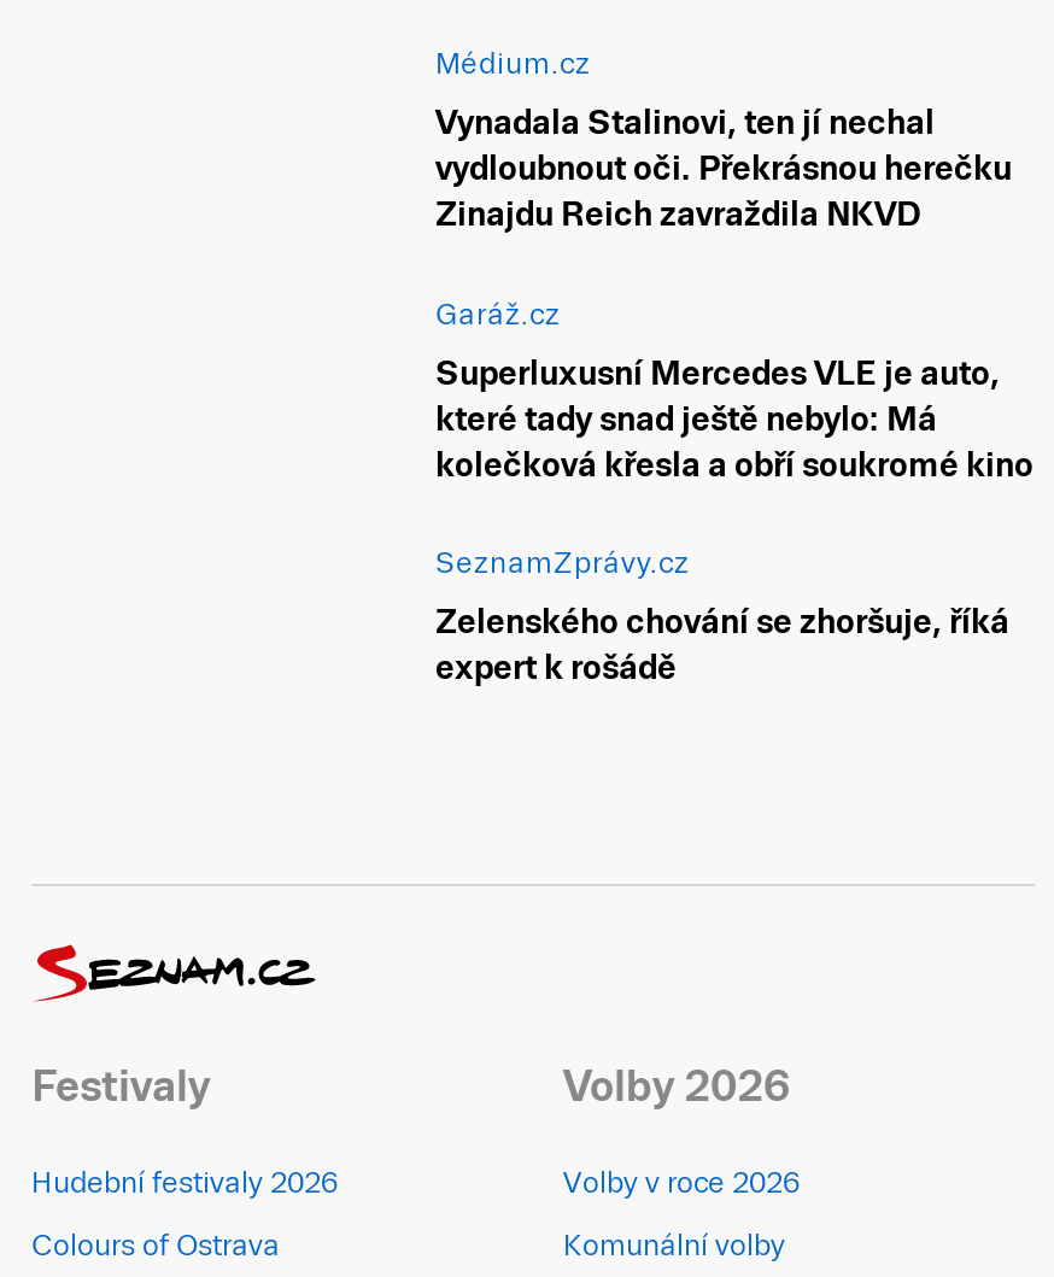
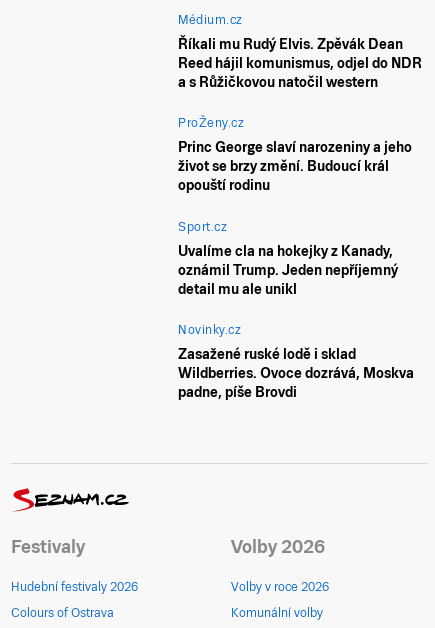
[435,104,1033,687] Vynadala Stalinovi, ten jí nechal | vydloubnout oči. Překrásnou herečku | Zinajdu Reich zavraždila NKVD | Garáž.cz | Superluxusní Mercedes VLE je auto, | které tady snad ještě nebylo: Má | kolečková křesla a obří soukromé kino | SeznamZprávy.cz | Zelenského chování se zhoršuje, říká | expert k rošádě -> [178,36,422,400] Říkali mu Rudý Elvis. Zpěvák Dean | Reed hájil komunismus, odjel do NDR | a s Růžičkovou natočil western | ProŽeny.cz | Princ George slaví narozeniny a jeho | život se brzy změní. Budoucí král | opouští rodinu | Sport.cz | Uvalíme cla na hokejky z Kanady, | oznámil Trump. Jeden nepříjemný | detail mu ale unikl | Novinky.cz | Zasažené ruské lodě i sklad | Wildberries. Ovoce dozrává, Moskva | padne, píše Brovdi

